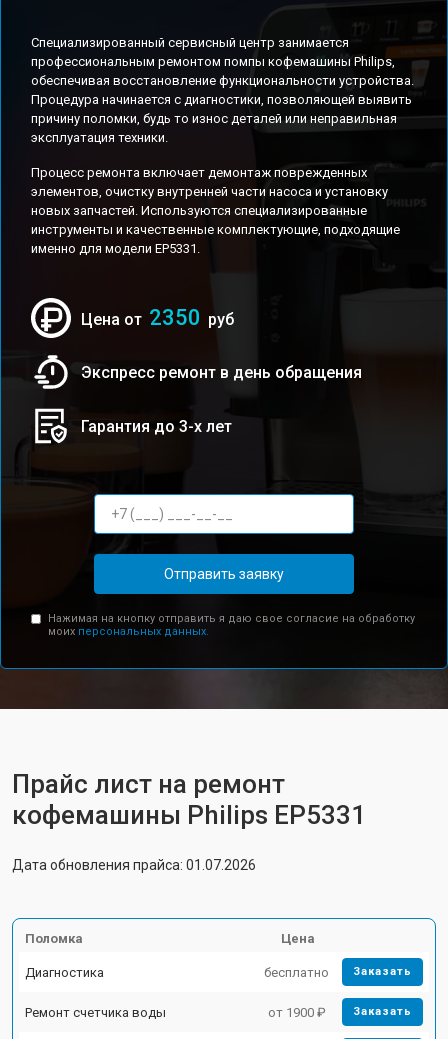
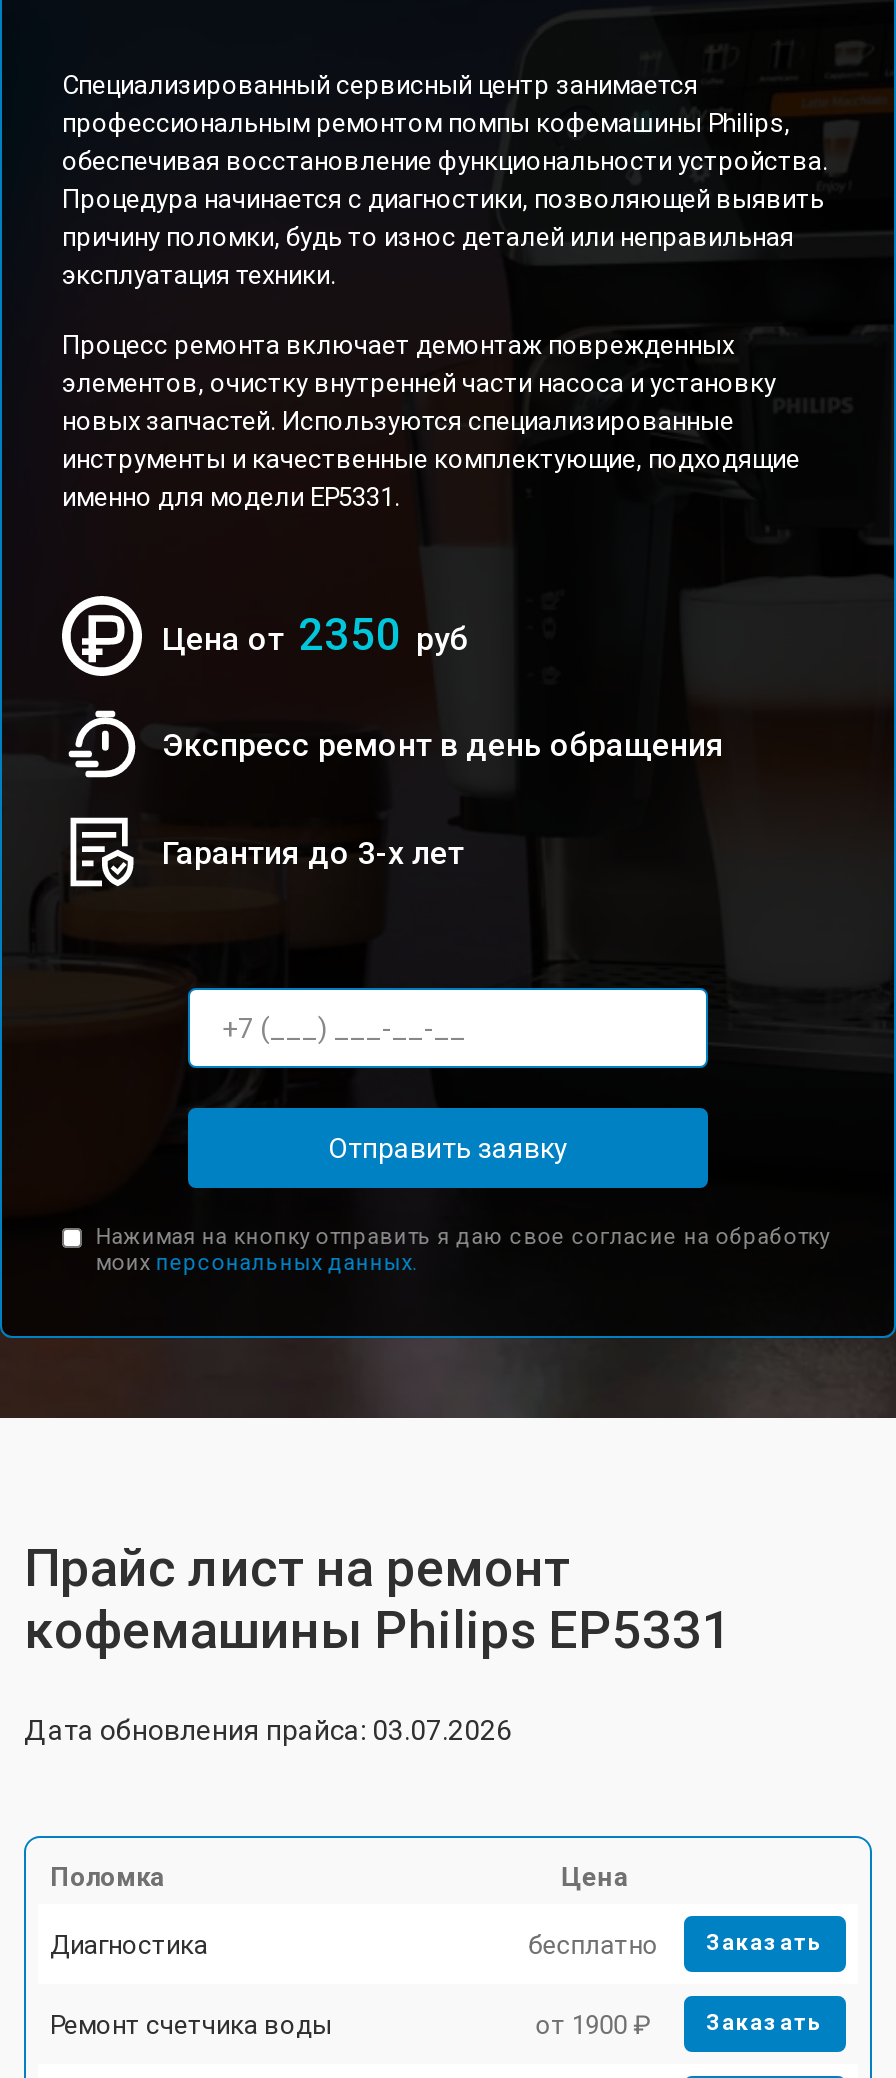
[12,857,256,873] Дата обновления прайса: 01.07.2026 -> [24,1714,512,1746] Дата обновления прайса: 03.07.2026

